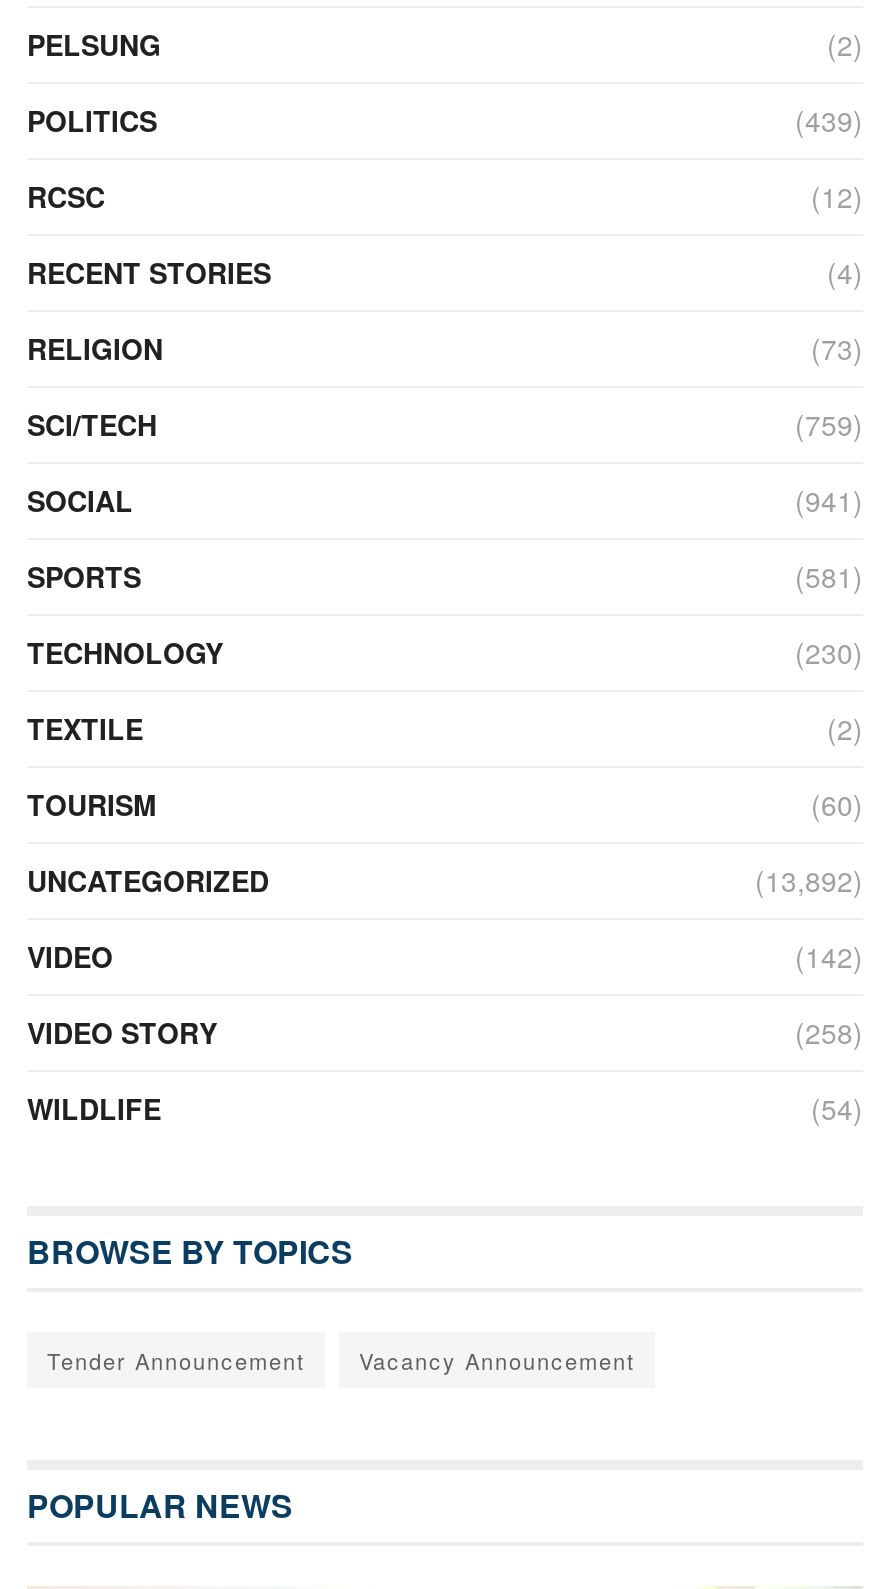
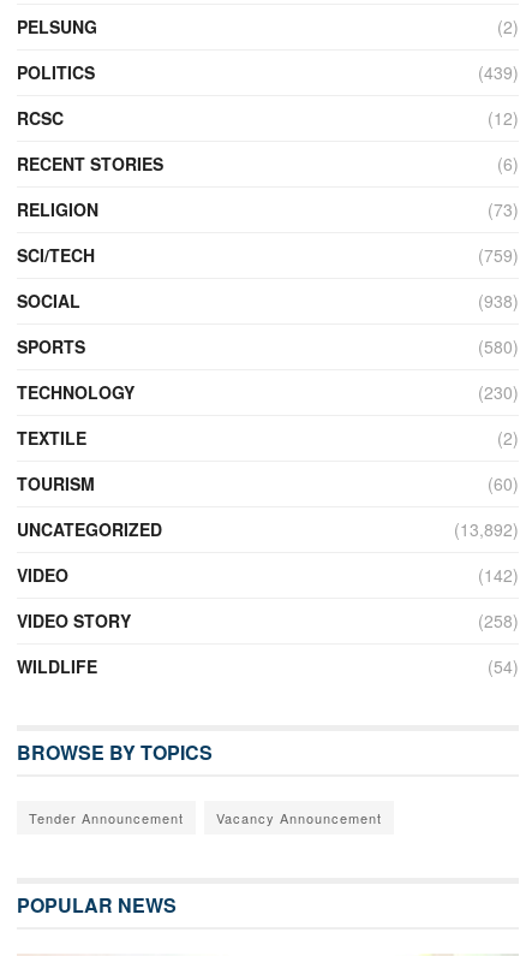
[827,252,863,292] (4) -> [497,152,519,176] (6)
[795,480,863,520] (941) -> [478,289,519,313] (938)
[795,556,863,596] (581) -> [478,335,519,359] (580)

